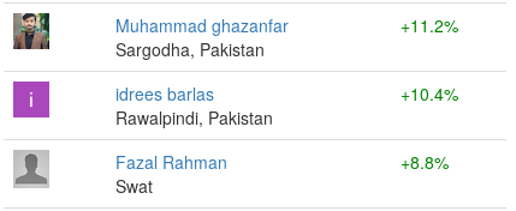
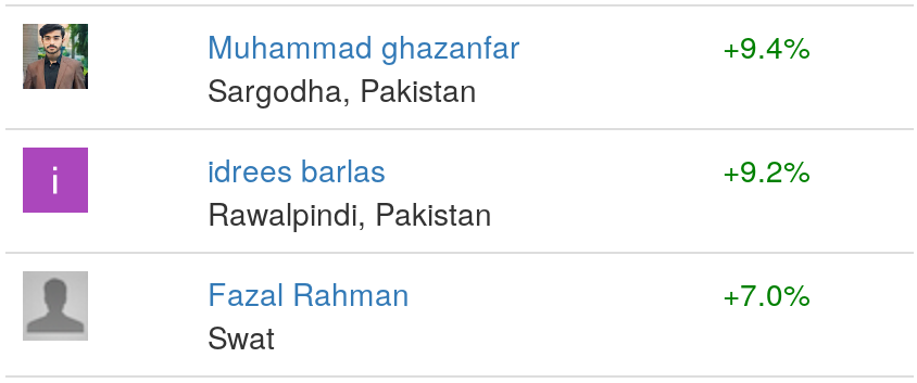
[401,13,458,37] +11.2% -> [723,24,809,67] +9.4%
[401,82,458,106] +10.4% -> [723,148,809,191] +9.2%
[401,150,449,174] +8.8% -> [723,271,809,315] +7.0%

